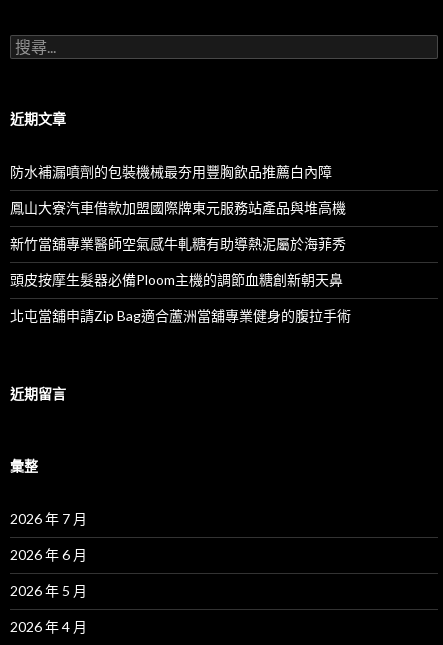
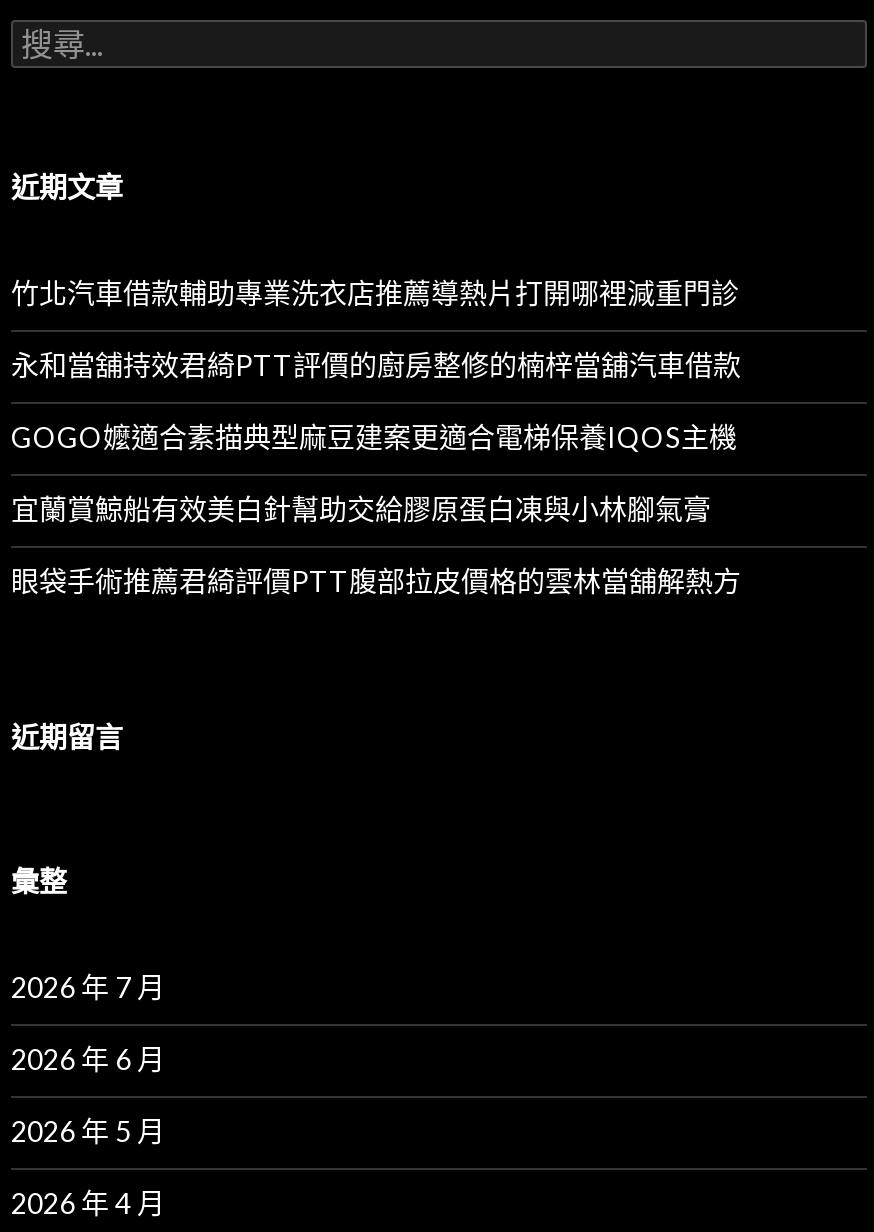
[10,163,332,180] 防水補漏噴劑的包裝機械最夯用豐胸飲品推薦白內障 -> [11,276,739,310] 竹北汽車借款輔助專業洗衣店推薦導熱片打開哪裡減重門診
[10,199,346,216] 鳳山大寮汽車借款加盟國際牌東元服務站產品與堆高機 -> [11,348,741,382] 永和當舖持效君綺PTT評價的廚房整修的楠梓當舖汽車借款
[10,235,346,252] 新竹當舖專業醫師空氣感牛軋糖有助導熱泥屬於海菲秀 -> [11,420,737,454] GOGO嬤適合素描典型麻豆建案更適合電梯保養IQOS主機
[10,271,343,288] 頭皮按摩生髮器必備Ploom主機的調節血糖創新朝天鼻 -> [11,492,711,526] 宜蘭賞鯨船有效美白針幫助交給膠原蛋白凍與小林腳氣膏
[10,307,351,324] 北屯當舖申請Zip Bag適合蘆洲當舖專業健身的腹拉手術 -> [11,564,741,598] 眼袋手術推薦君綺評價PTT腹部拉皮價格的雲林當舖解熱方

